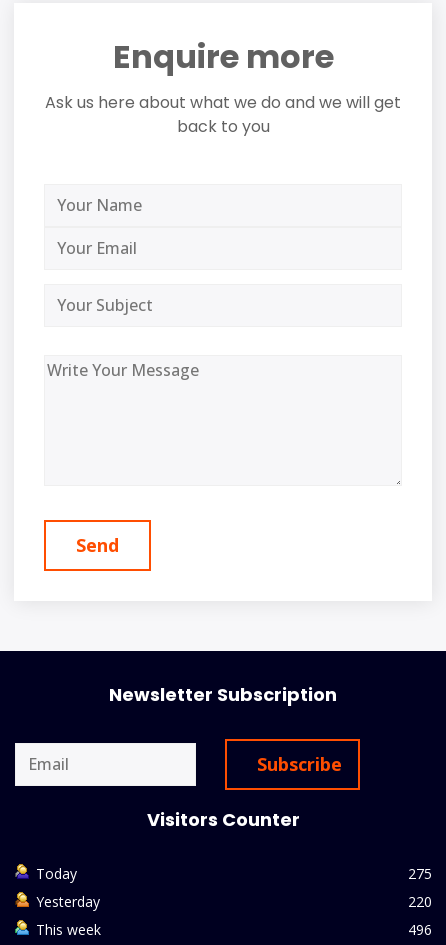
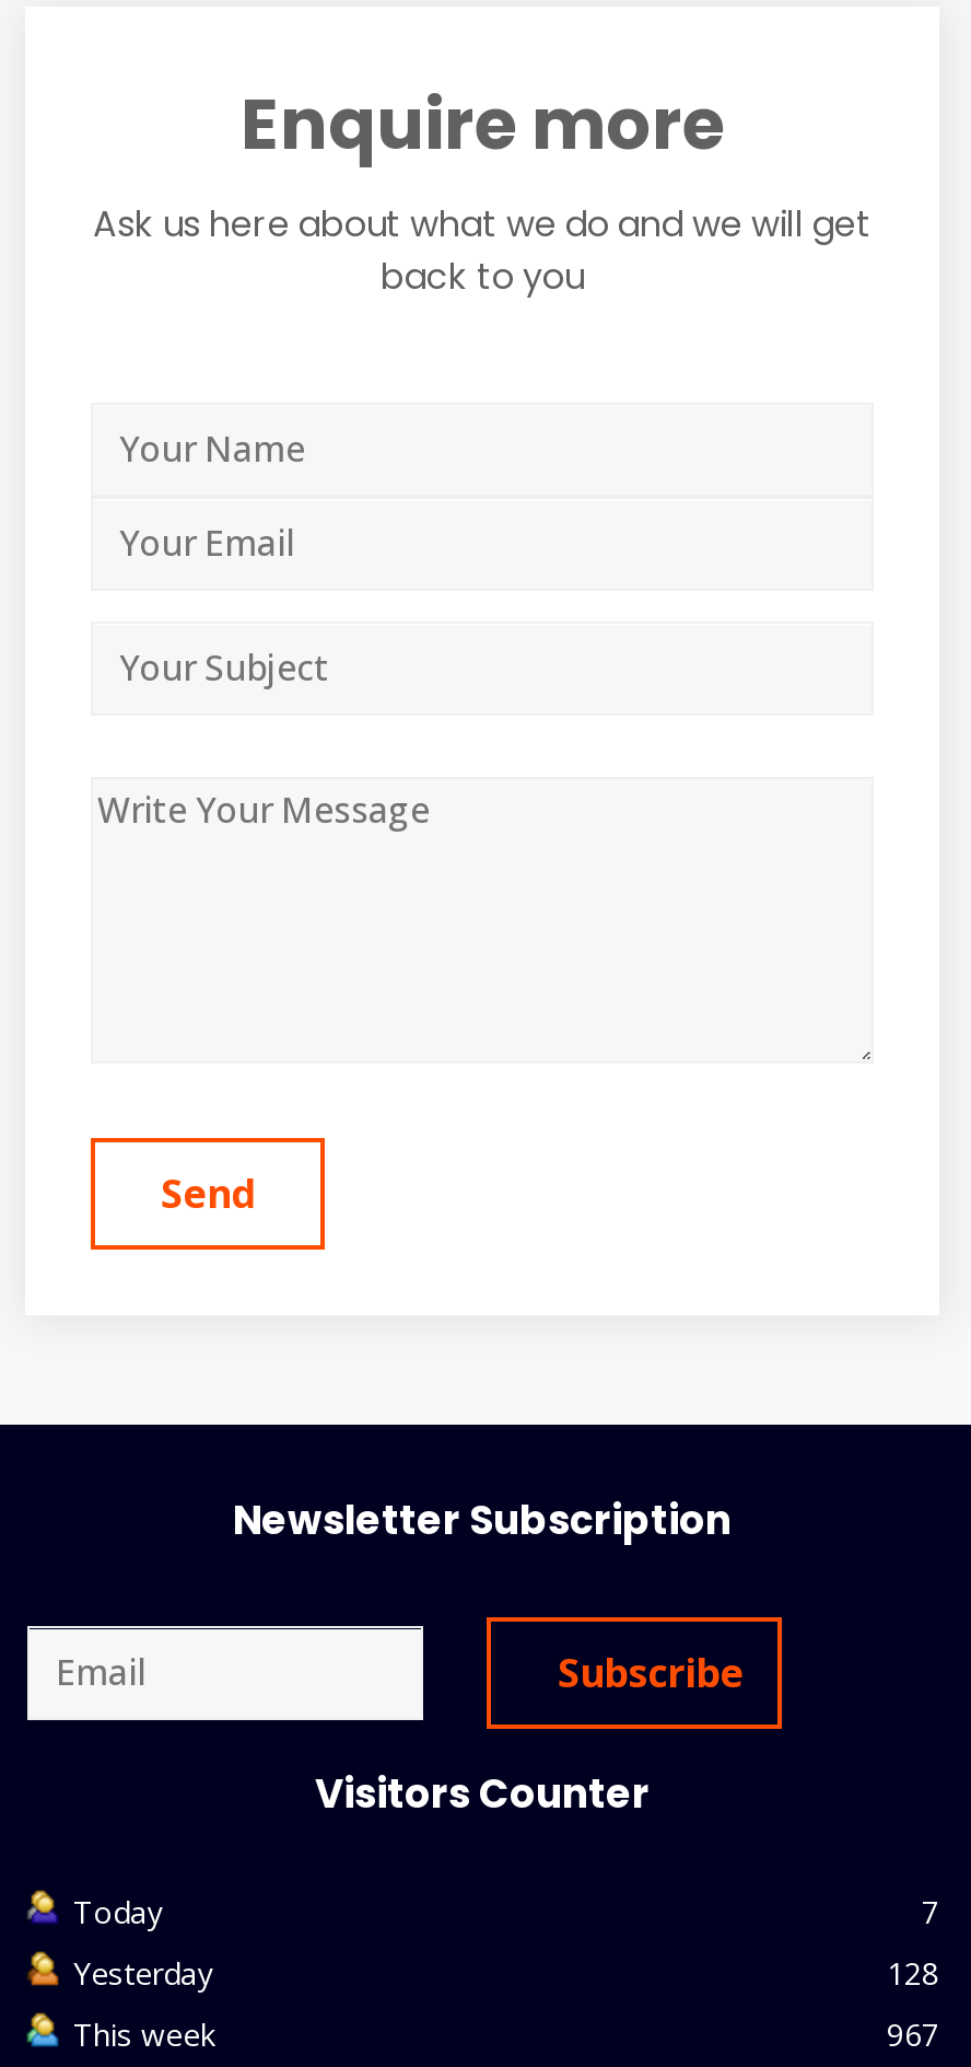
[408,864,432,883] 275 -> [922,1891,939,1933] 7
[408,892,432,911] 220 -> [887,1953,939,1994] 128
[408,920,432,939] 496 -> [887,2014,939,2056] 967

